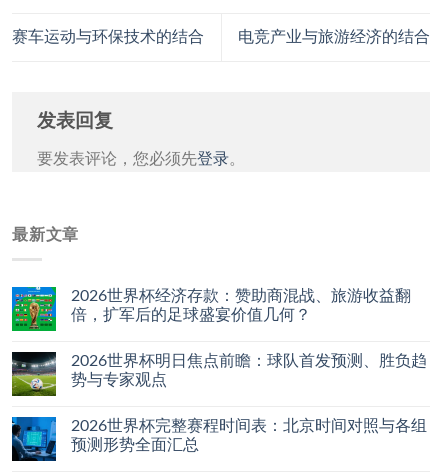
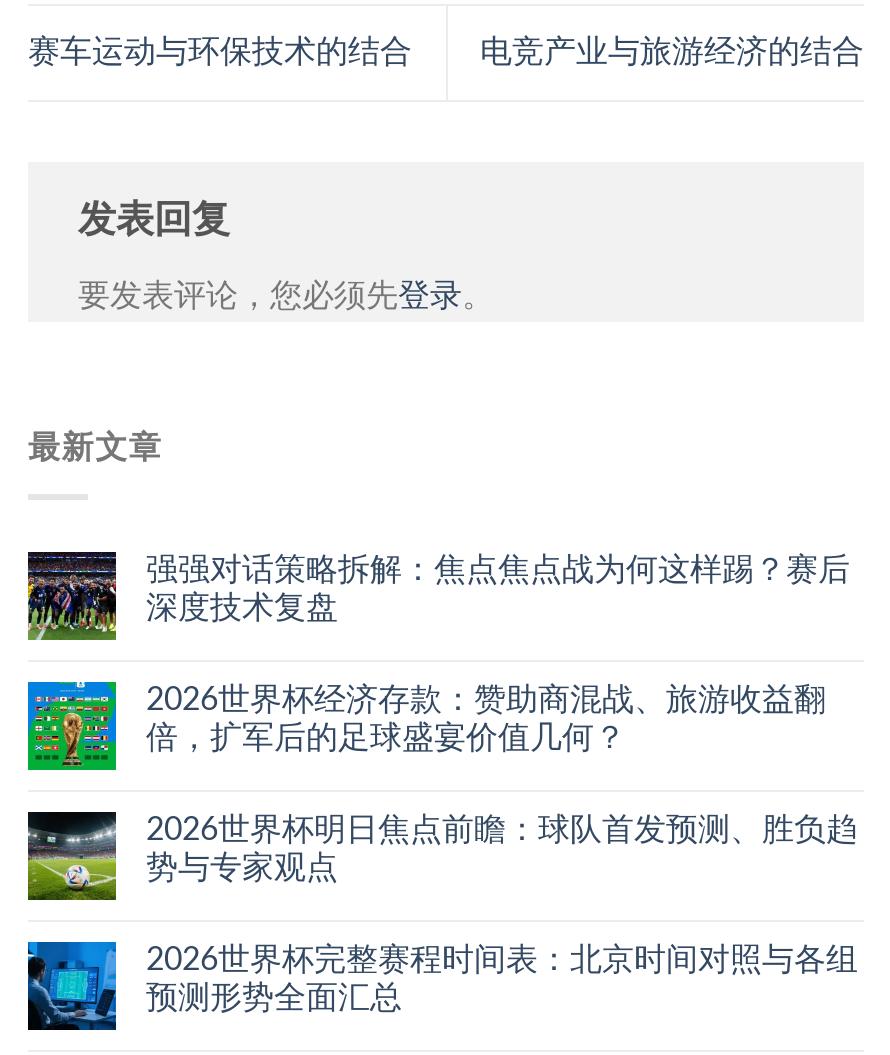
none -> [26,550,850,642] [image] | 强强对话策略拆解：焦点焦点战为何这样踢？赛后 | 深度技术复盘

